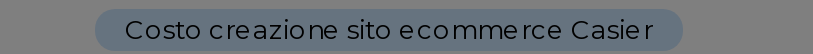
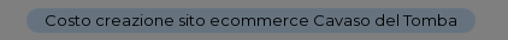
[125,12,653,44] Costo creazione sito ecommerce Casier -> [44,10,457,29] Costo creazione sito ecommerce Cavaso del Tomba

